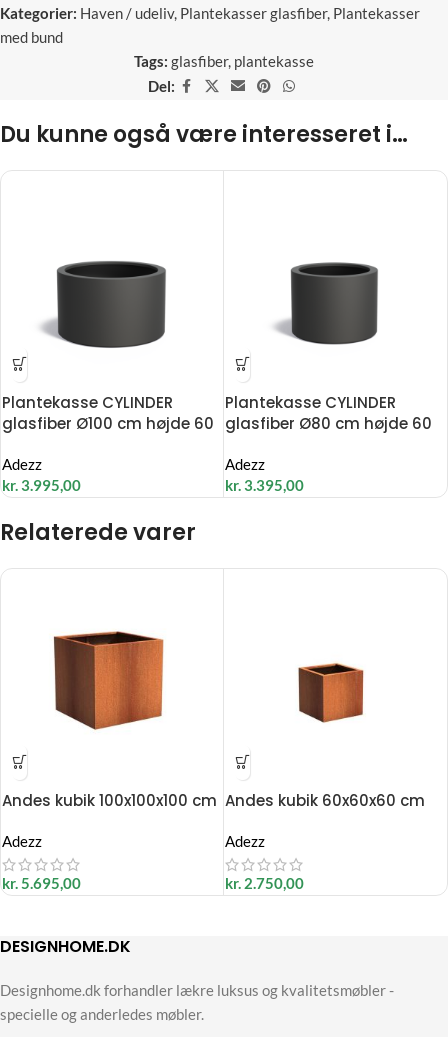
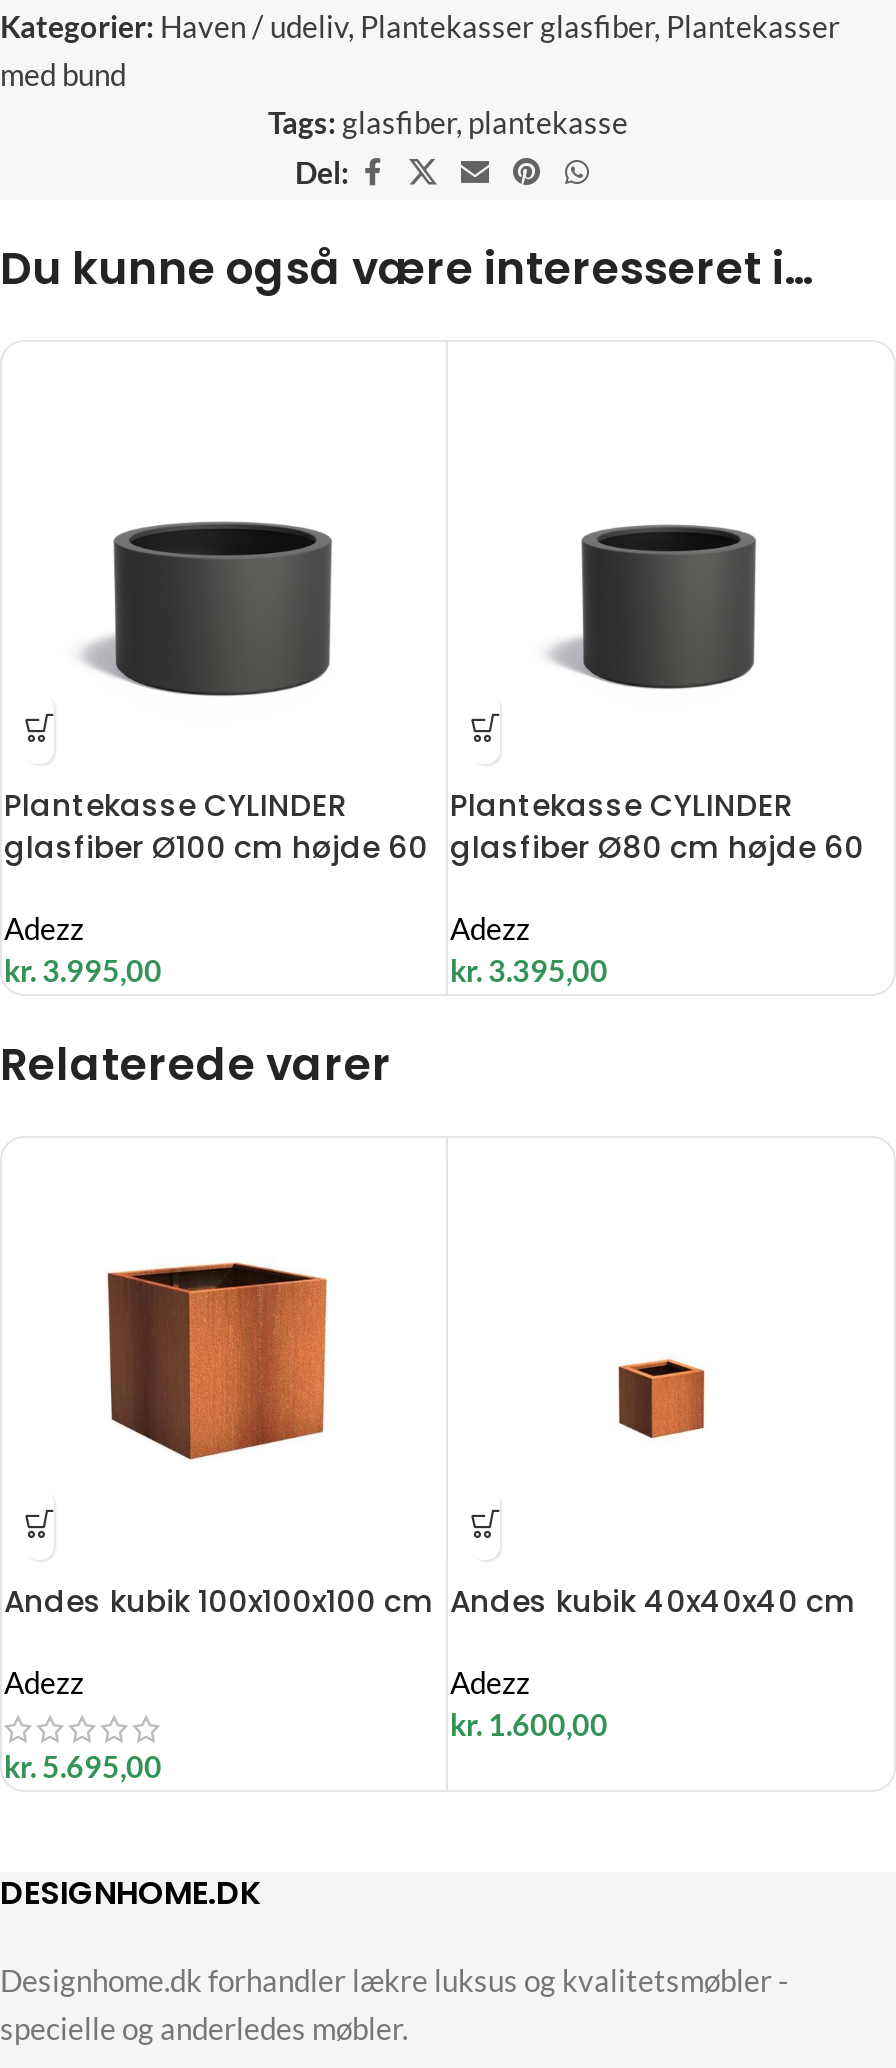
[297,662,365,724] [image] -> [596,1326,728,1444] [image]
[225,790,425,811] Andes kubik 60x60x60 cm -> [450,1580,856,1622] Andes kubik 40x40x40 cm
[225,874,304,892] kr. 2.750,00 -> [450,1706,608,1742] kr. 1.600,00

